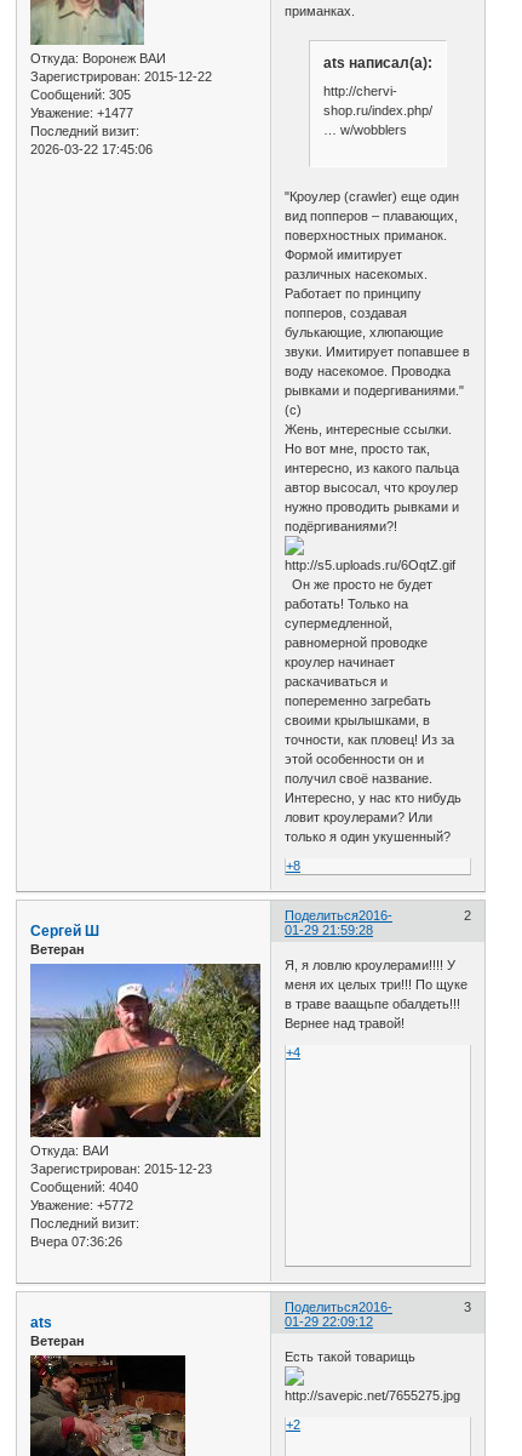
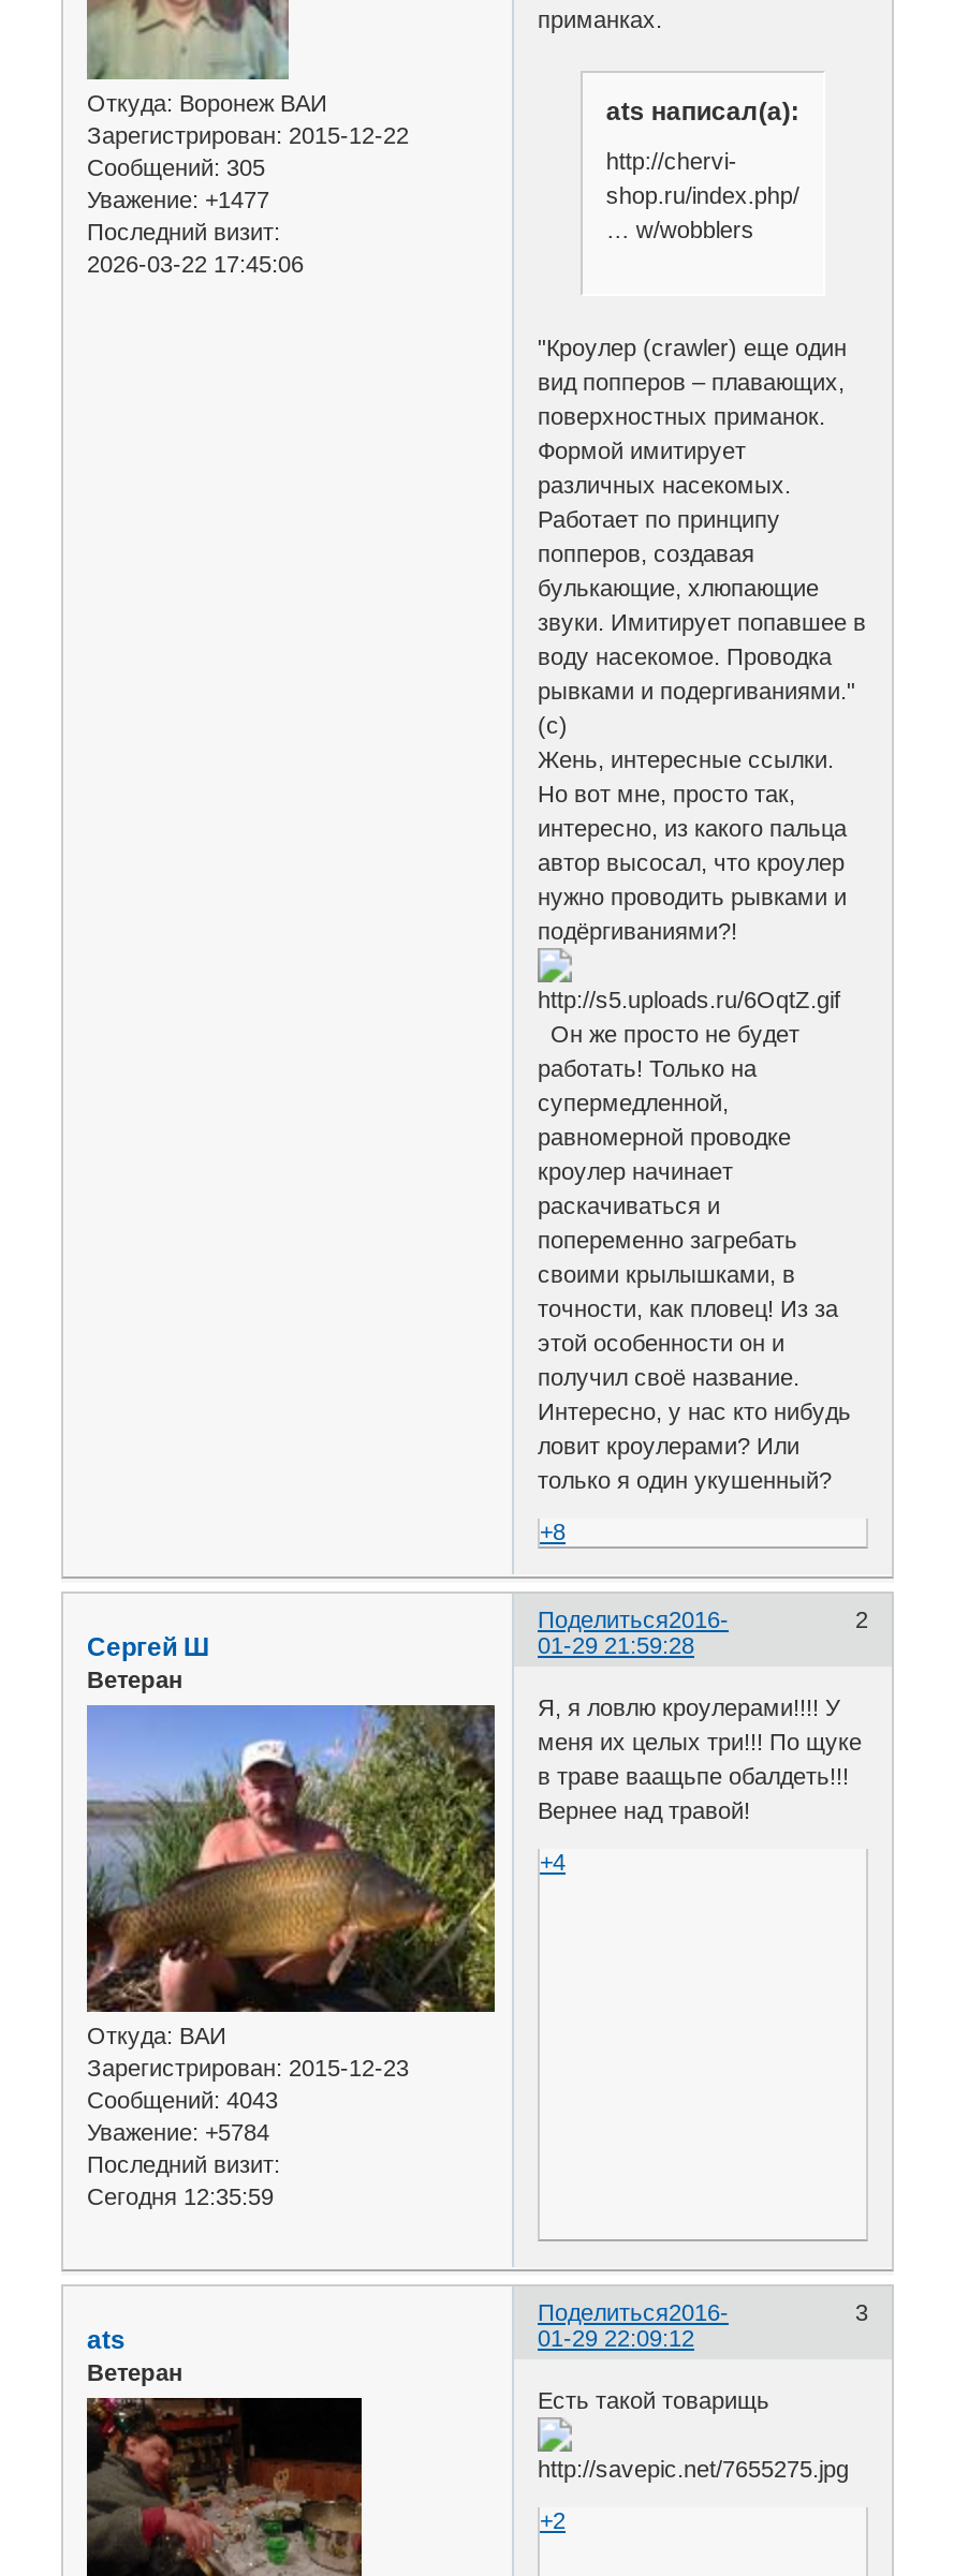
[30,1179,138,1194] Сообщений: 4040 -> [87,2087,278,2112] Сообщений: 4043
[30,1198,133,1212] Уважение: +5772 -> [87,2119,269,2145] Уважение: +5784
[30,1234,122,1249] Вчера 07:36:26 -> [87,2183,274,2209] Сегодня 12:35:59

